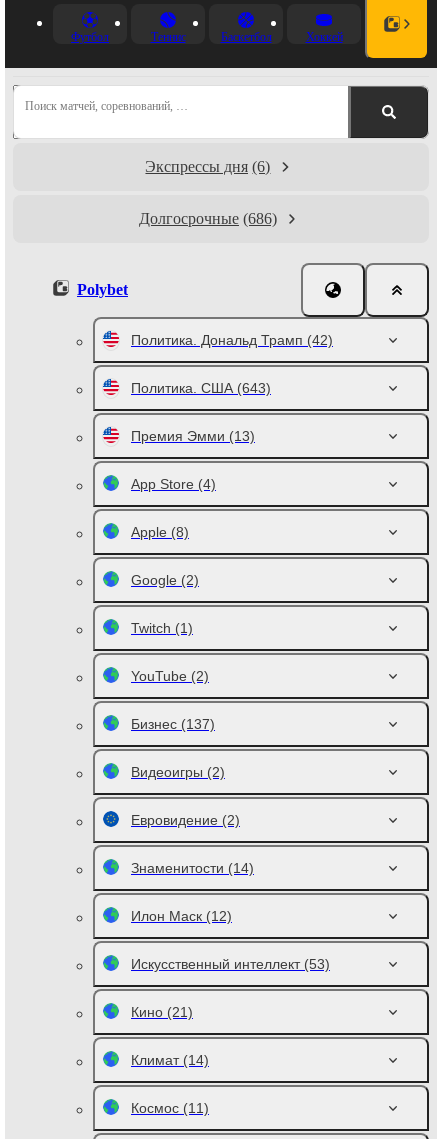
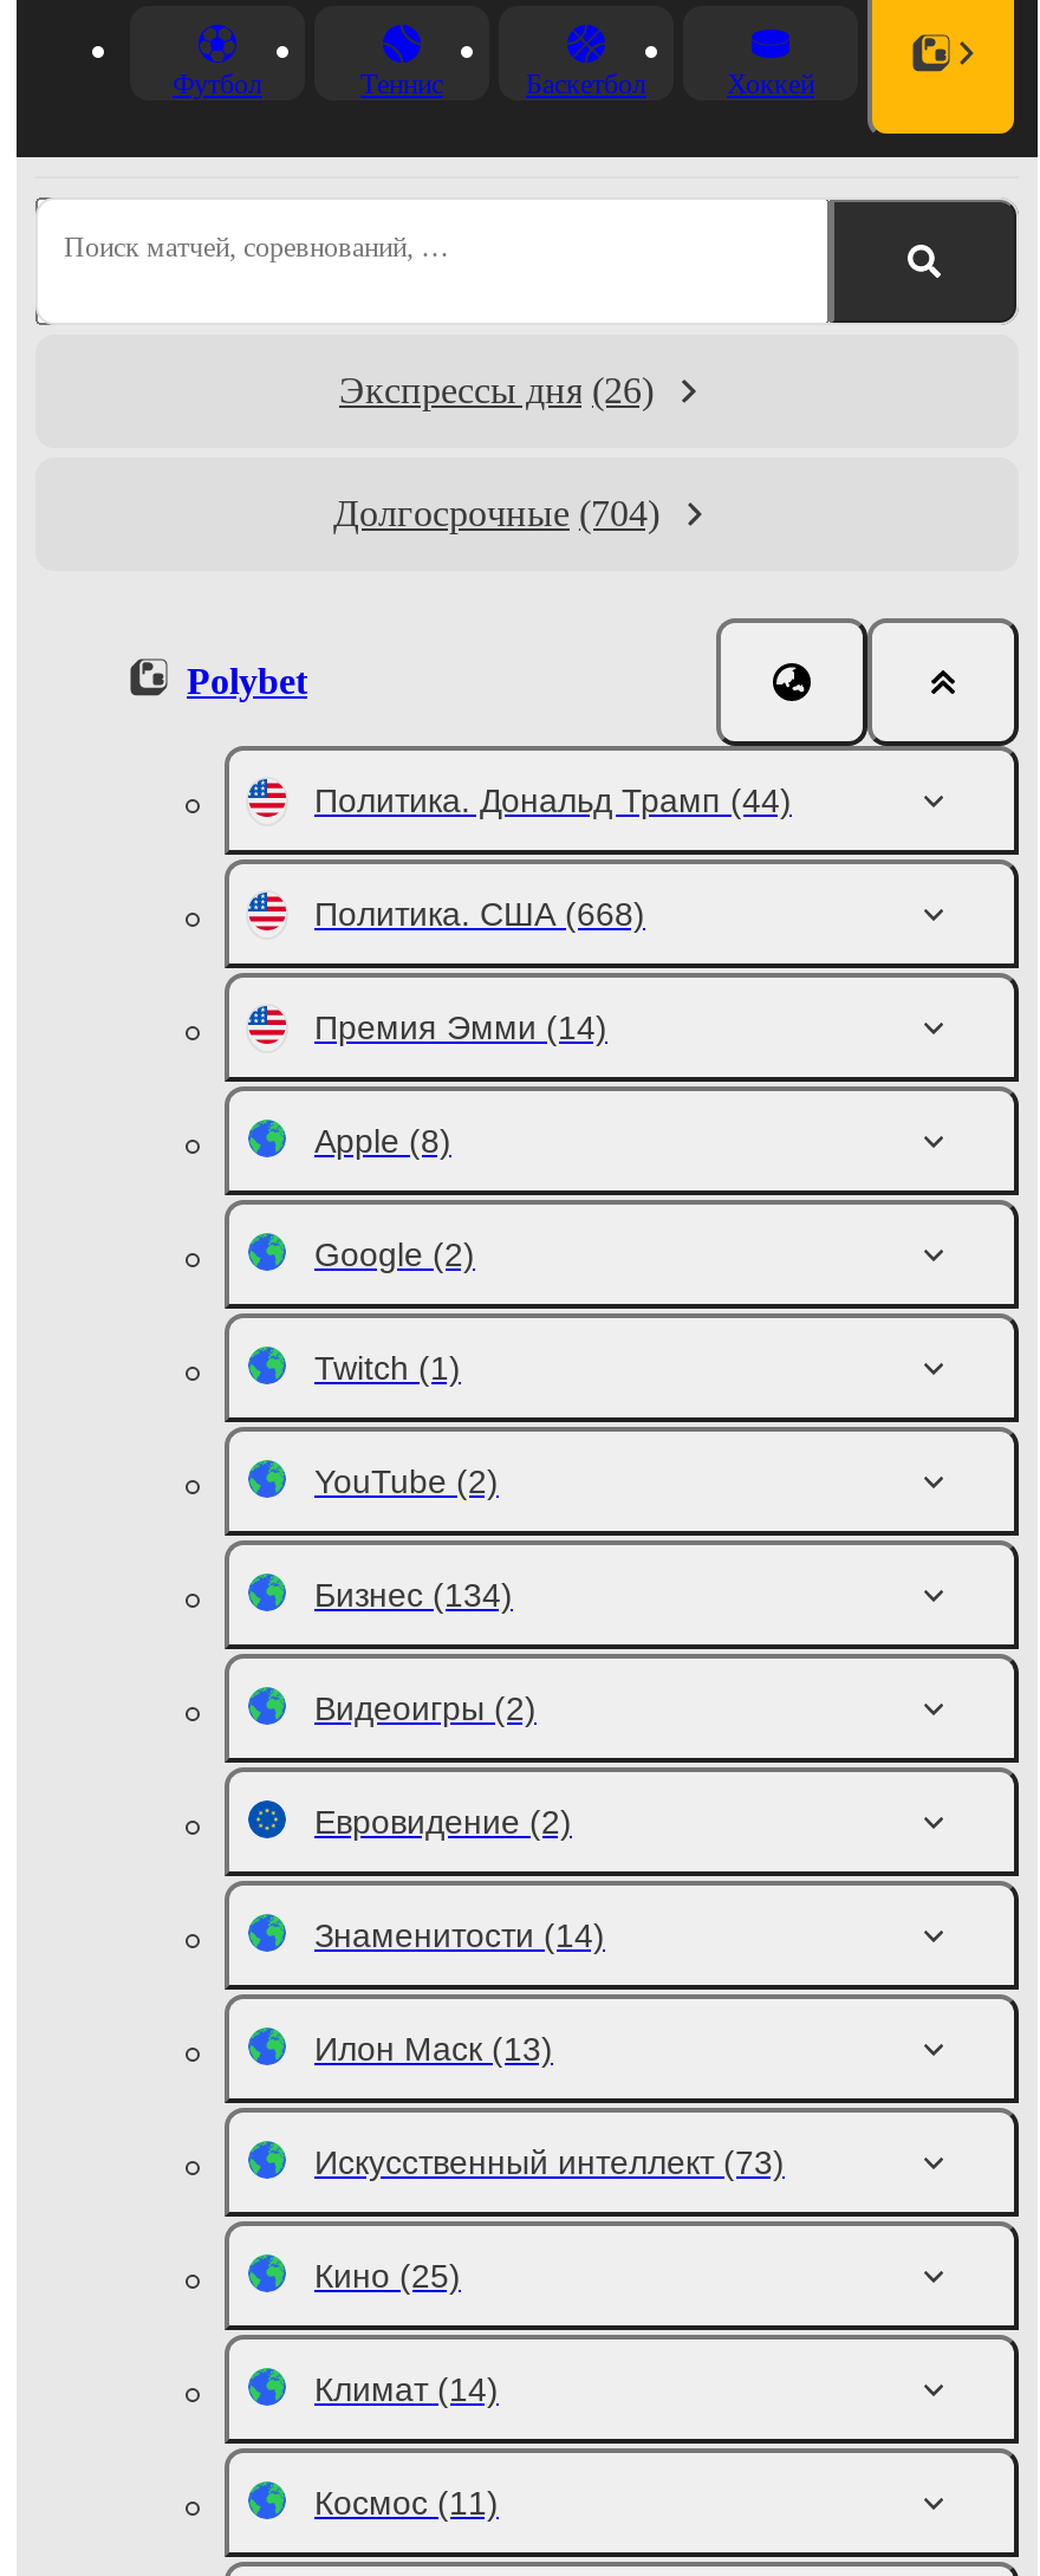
[145,158,270,175] Экспрессы дня (6) -> [339,370,654,410] Экспрессы дня (26)
[139,210,277,227] Долгосрочные (686) -> [333,493,659,533] Долгосрочные (704)
[131,332,333,492] Политика. Дональд Трамп (42) | Политика. США (643) | Премия Эмми (13) | App Store (4) -> [314,781,792,1046] Политика. Дональд Трамп (44) | Политика. США (668) | Премия Эмми (14)
[131,716,215,732] Бизнес (137) -> [314,1576,513,1614] Бизнес (134)
[131,908,232,924] Илон Маск (12) -> [314,2030,553,2068] Илон Маск (13)
[131,956,330,972] Искусственный интеллект (53) -> [314,2143,785,2181] Искусственный интеллект (73)
[131,1004,193,1020] Кино (21) -> [314,2257,461,2295] Кино (25)

